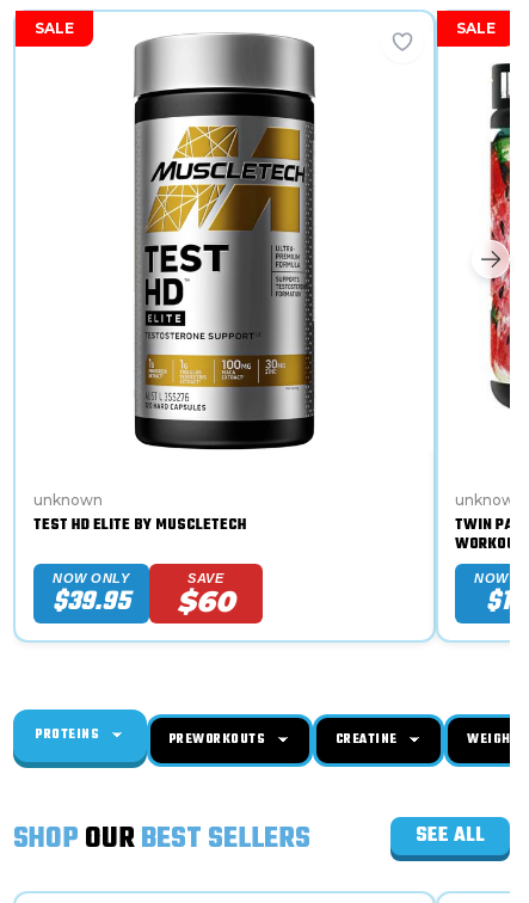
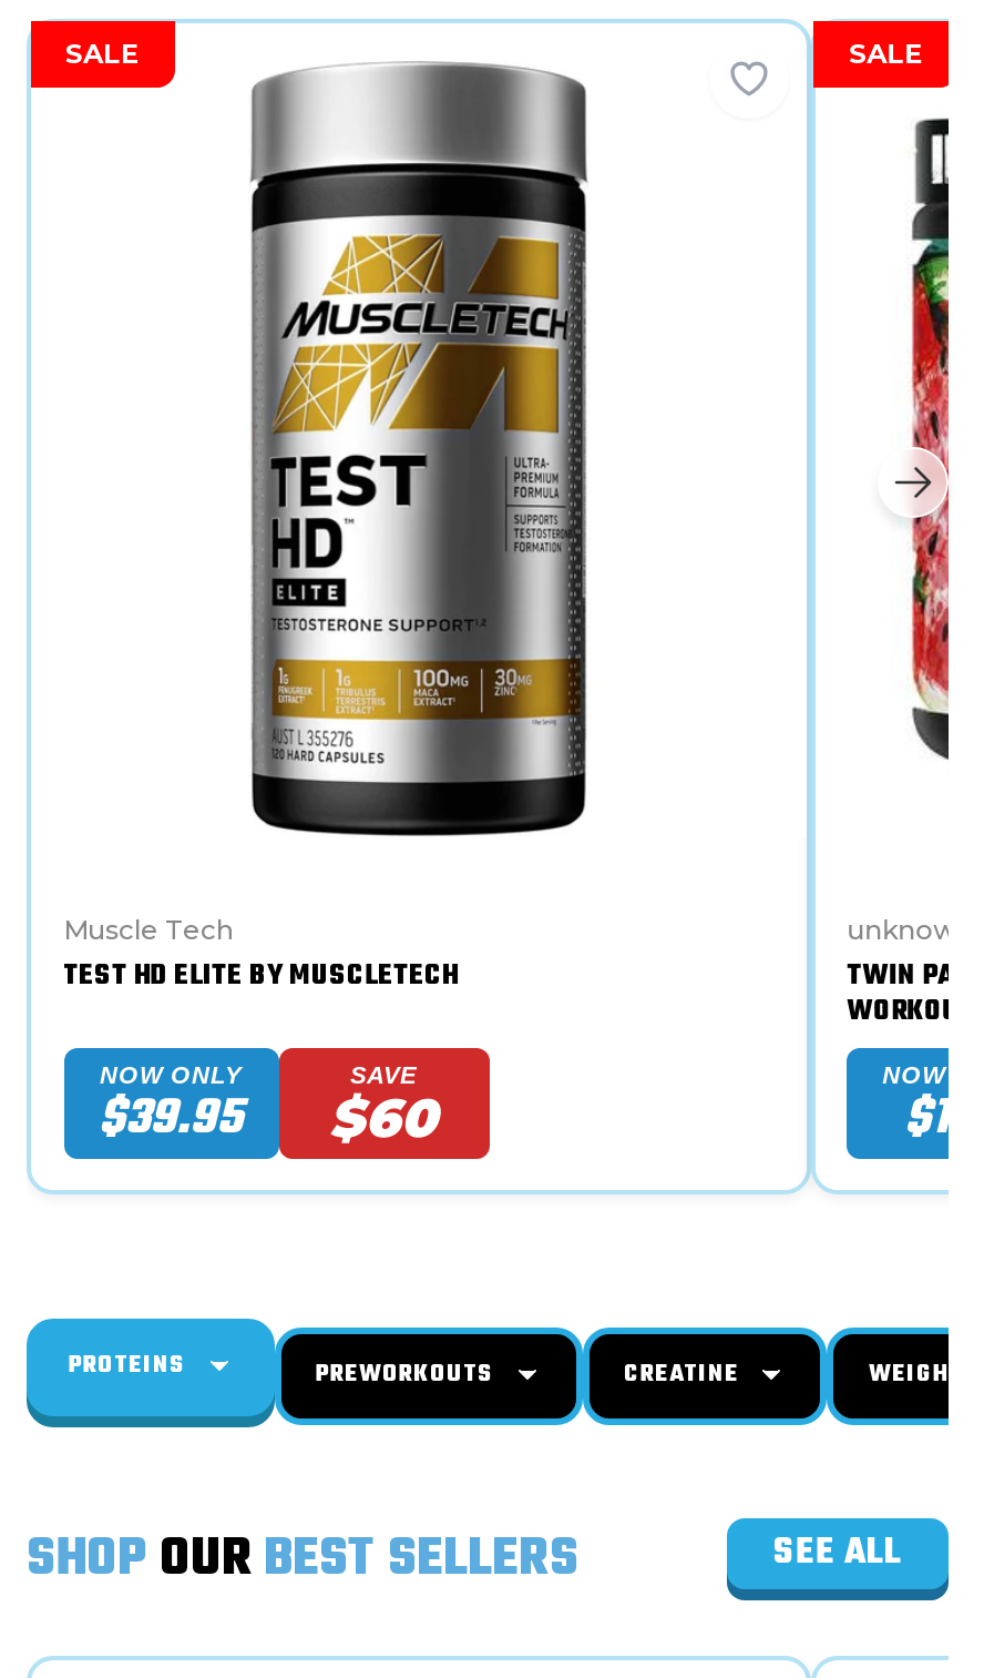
[33,491,102,509] unknown -> [63,912,234,946] Muscle Tech

